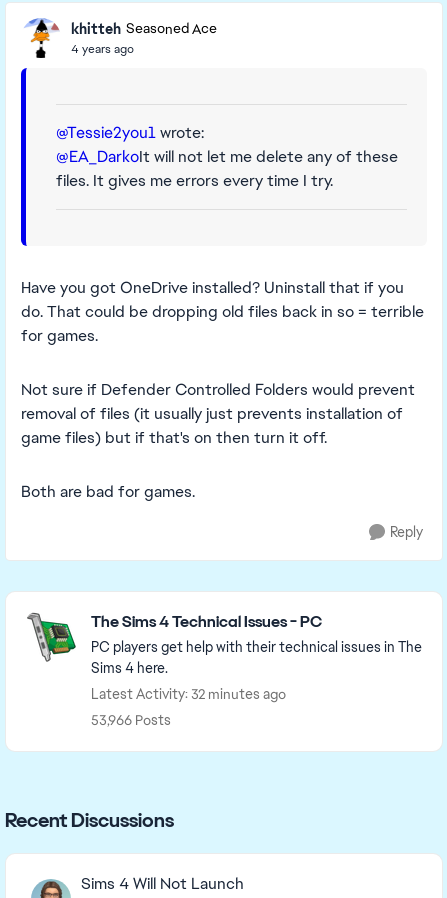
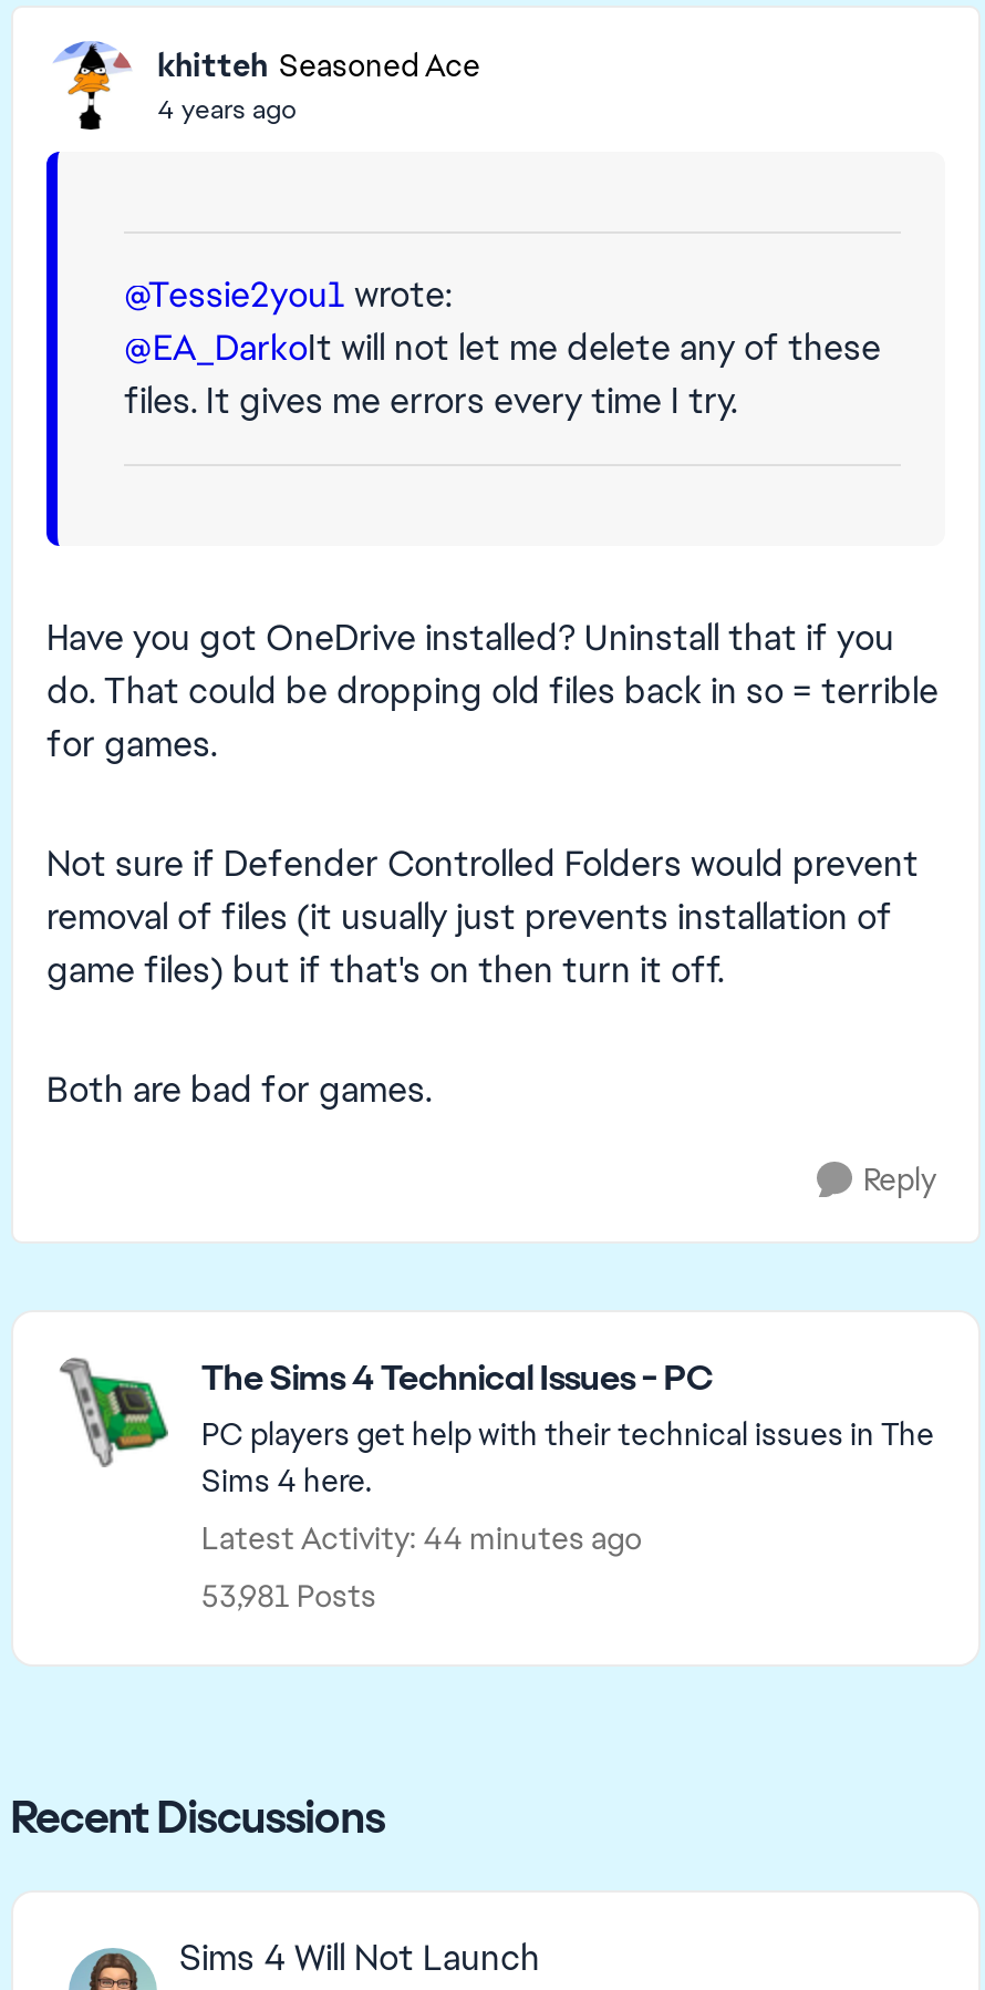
[91,685,286,703] Latest Activity: 32 minutes ago -> [201,1518,642,1558] Latest Activity: 44 minutes ago
[91,711,171,729] 53,966 Posts -> [201,1576,376,1616] 53,981 Posts

